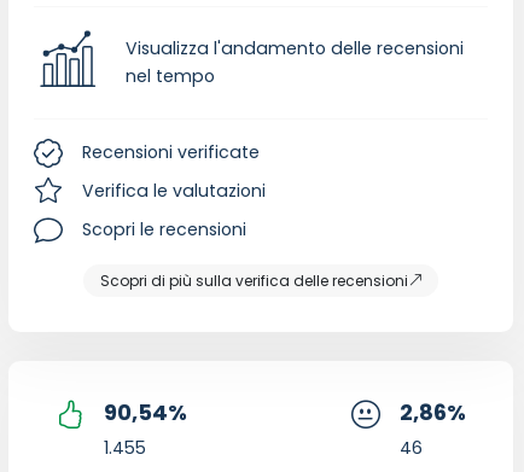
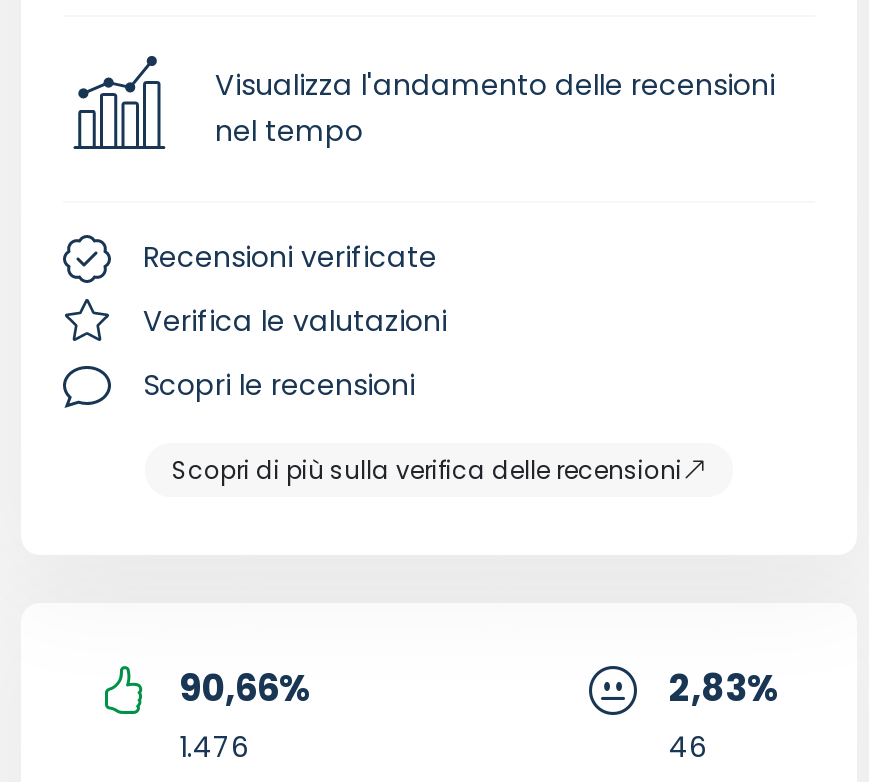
[104,397,187,427] 90,54% -> [179,663,311,713] 90,66%
[400,397,466,427] 2,86% -> [669,663,779,713] 2,83%
[104,436,146,460] 1.455 -> [179,727,249,767] 1.476

